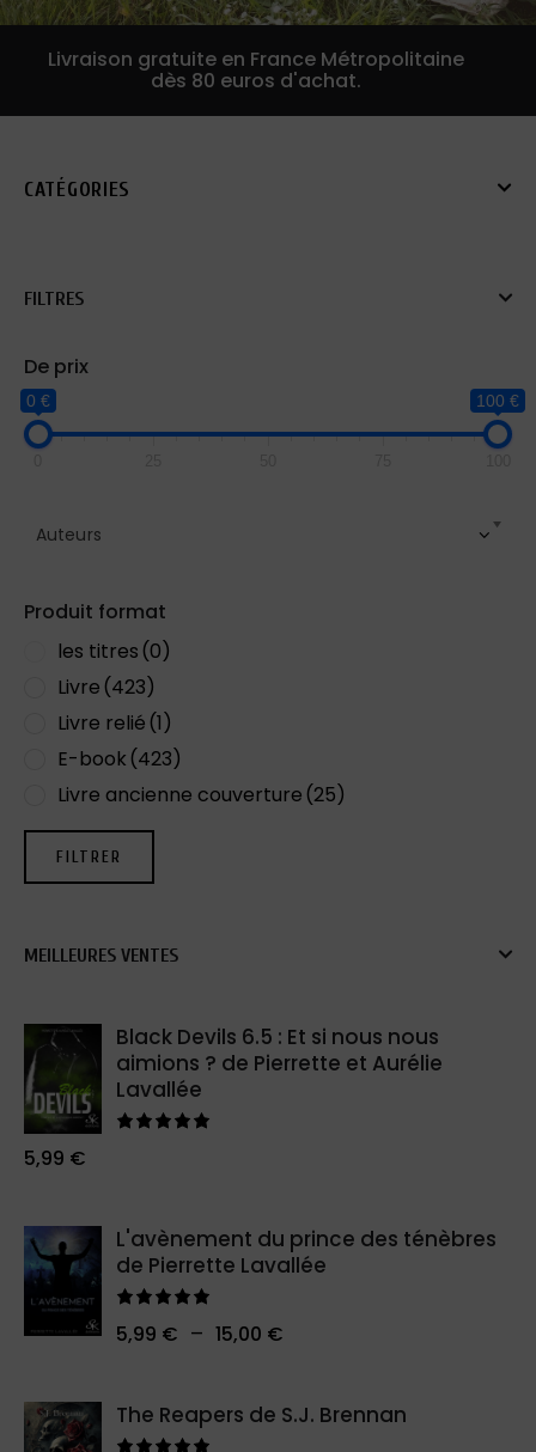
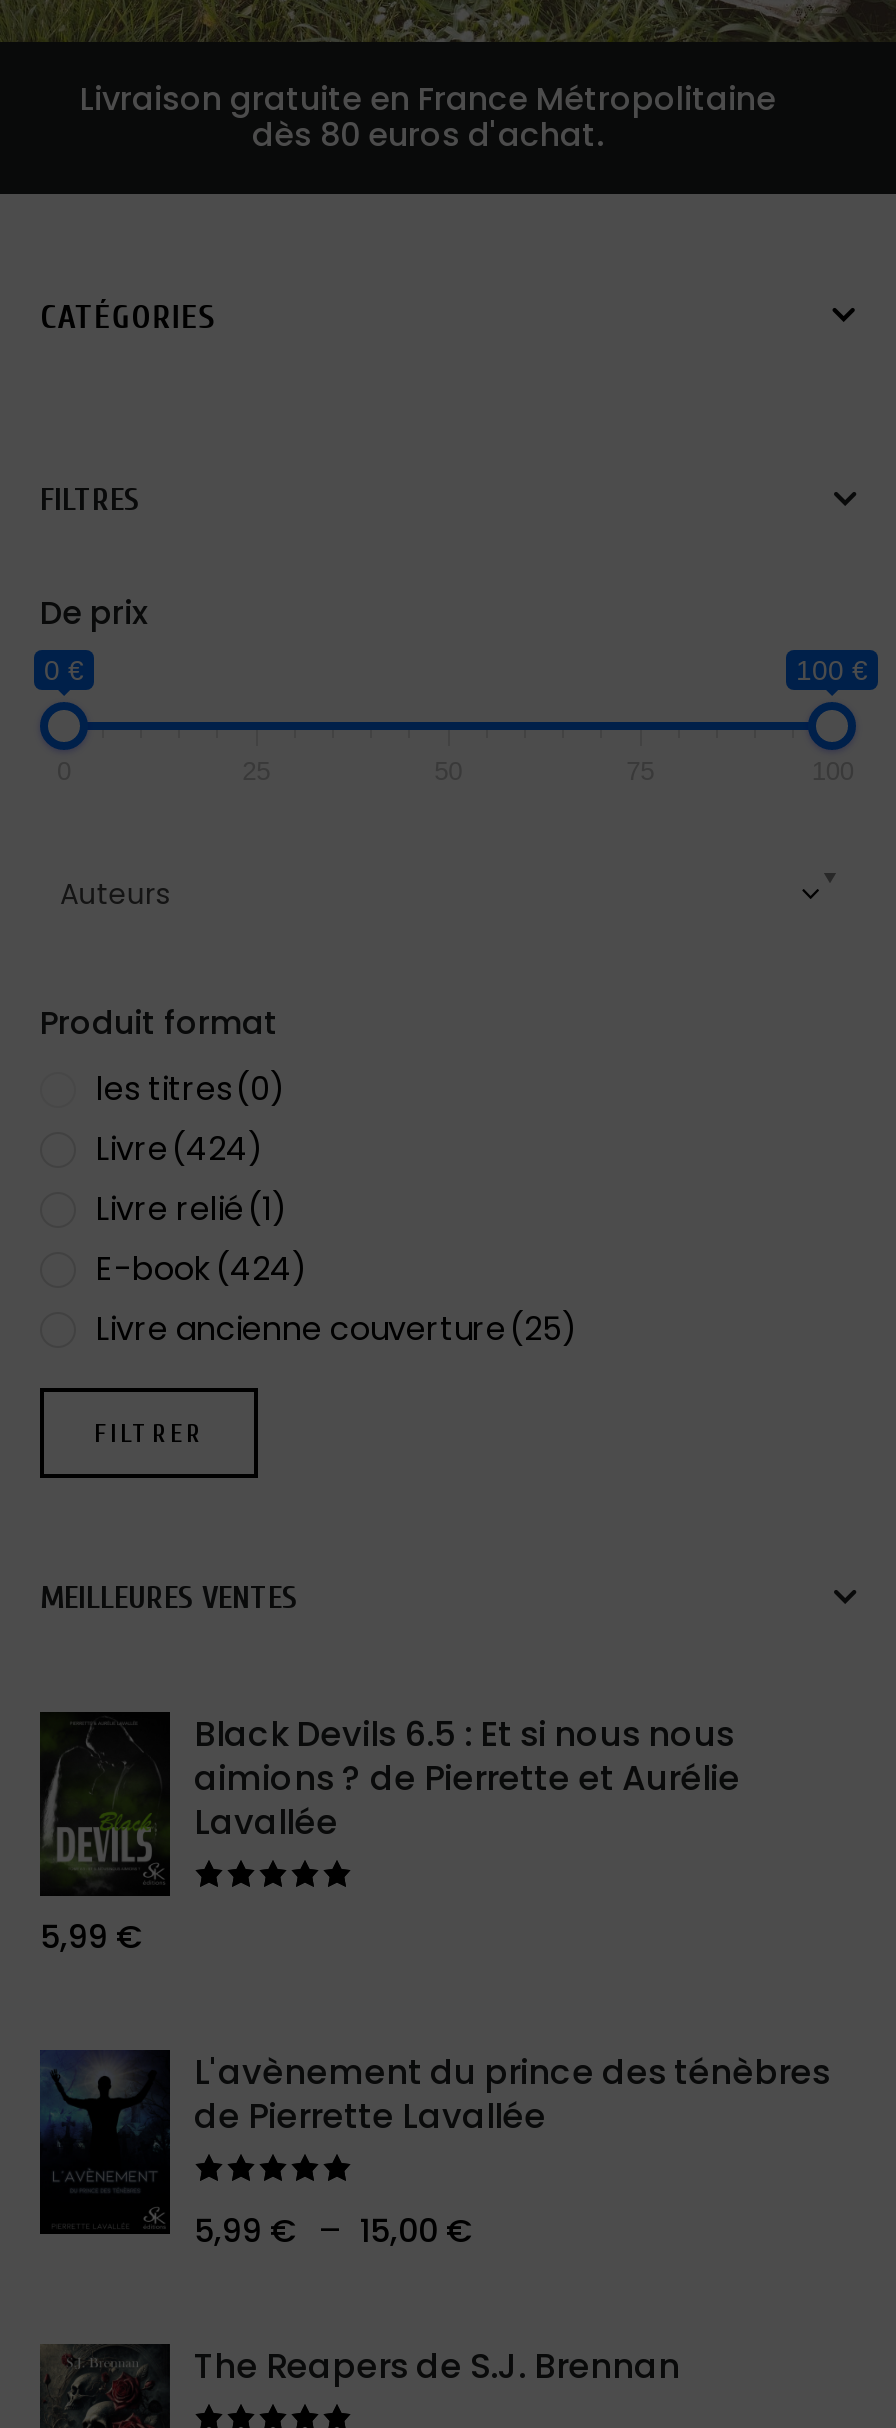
[57,673,156,701] Livre (423) -> [96,1126,264,1172] Livre (424)
[57,745,182,772] E-book (423) -> [96,1246,308,1292] E-book (424)

